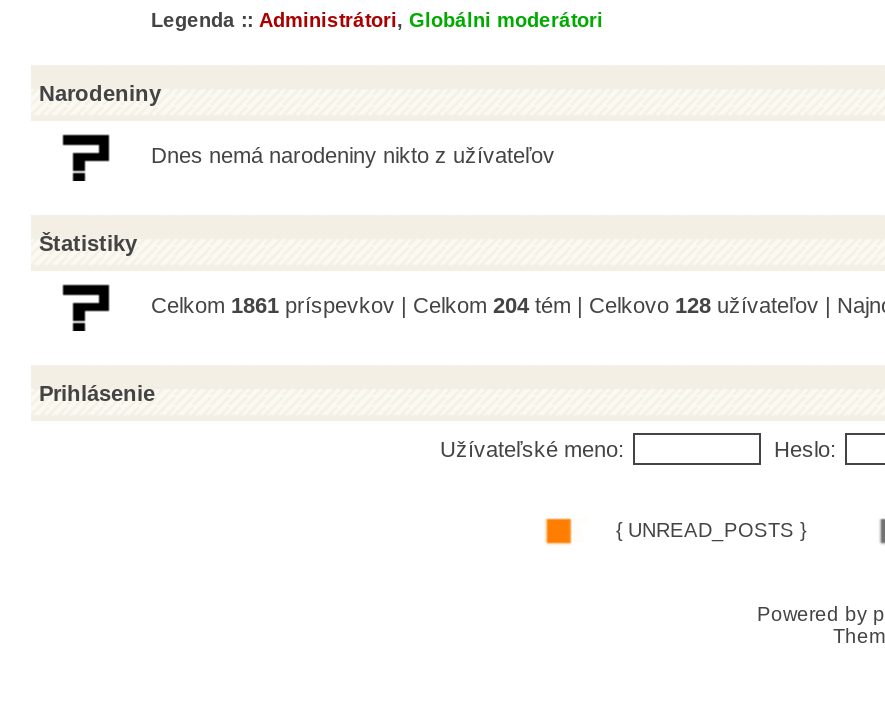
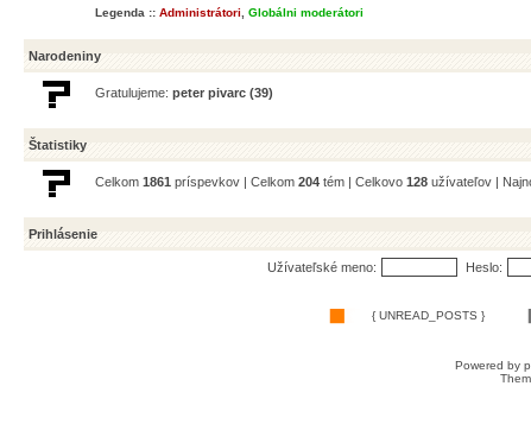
[151,143,555,167] Dnes nemá narodeniny nikto z užívateľov -> [95,86,273,100] Gratulujeme: peter pivarc (39)

